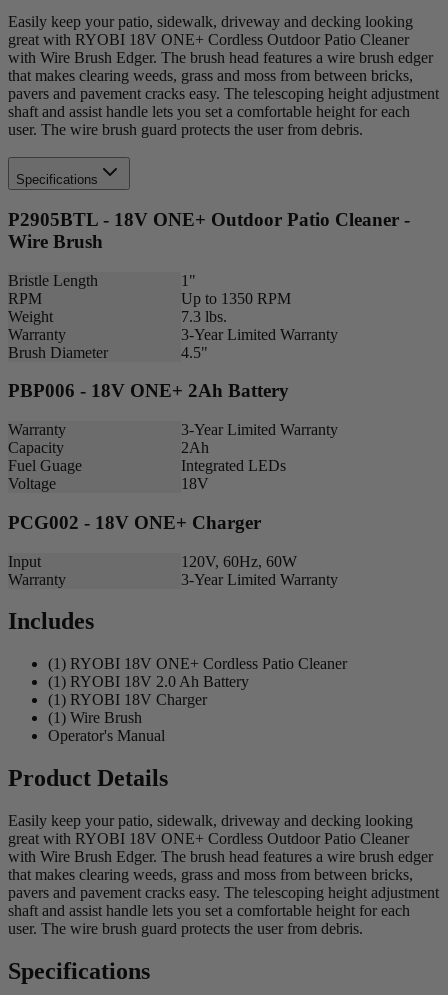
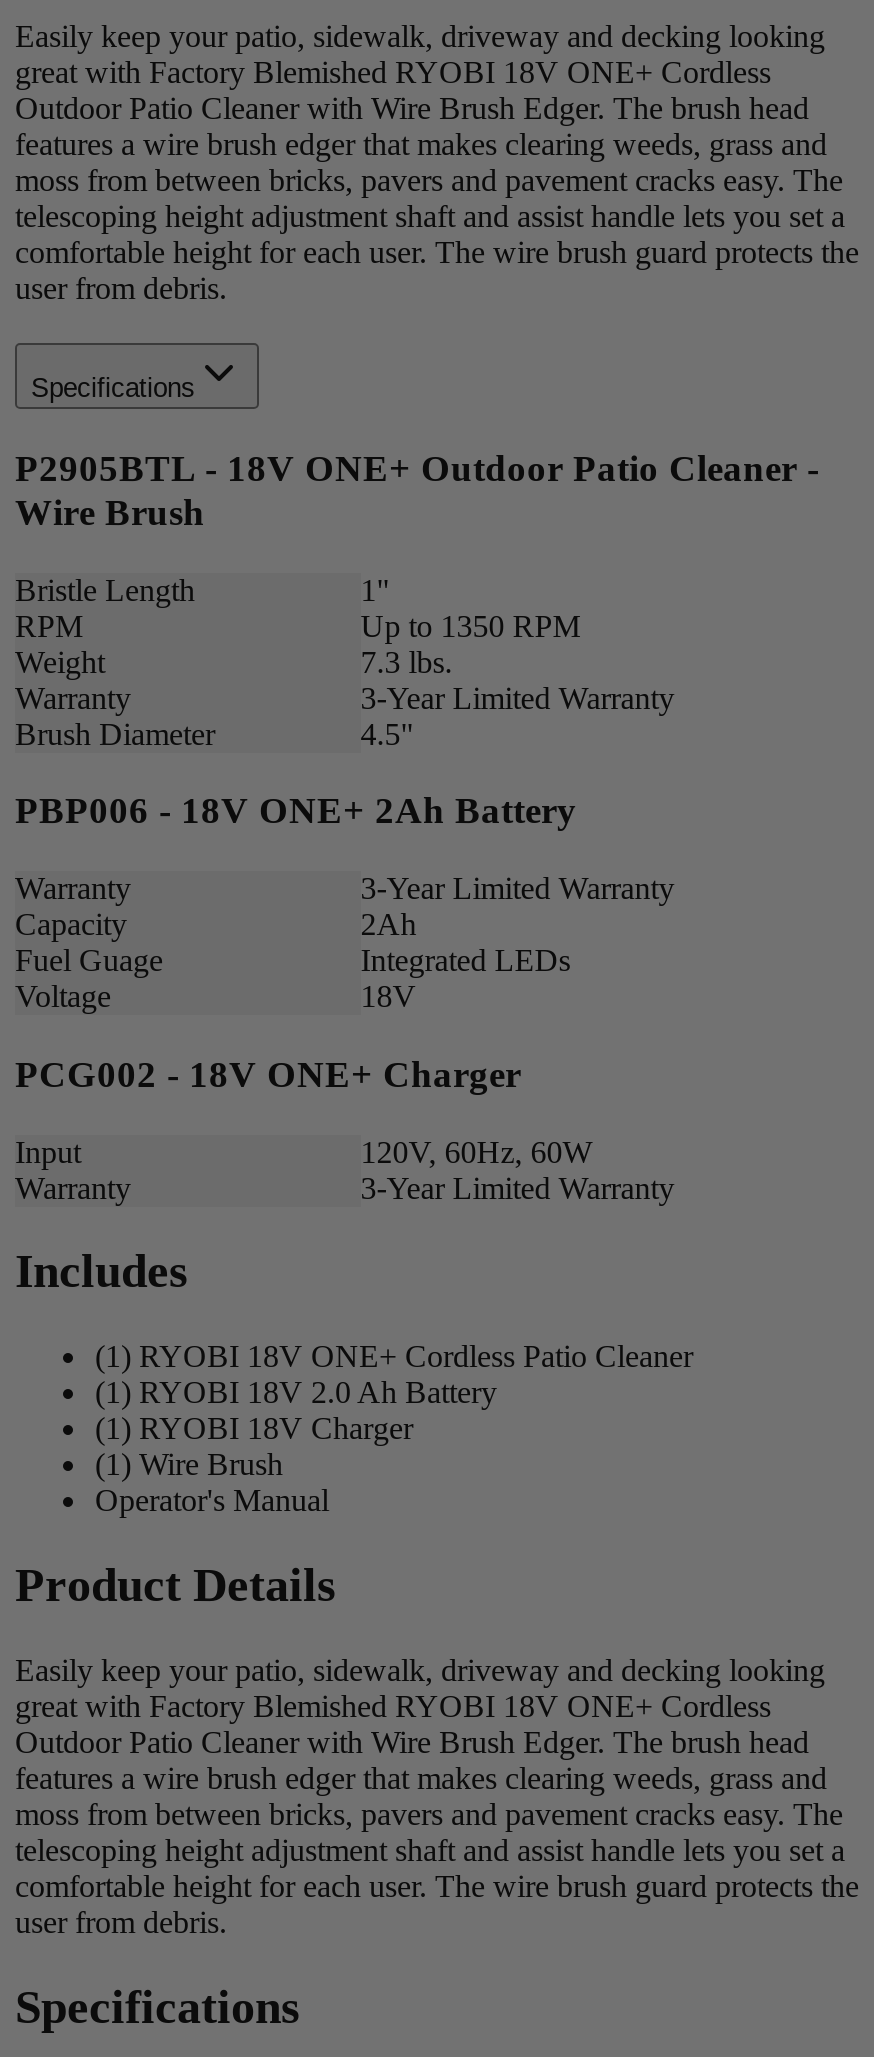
[8,30,439,137] great with RYOBI 18V ONE+ Cordless Outdoor Patio Cleaner | with Wire Brush Edger. The brush head features a wire brush edger | that makes clearing weeds, grass and moss from between bricks, | pavers and pavement cracks easy. The telescoping height adjustment | shaft and assist handle lets you set a comfortable height for each | user. The wire brush guard protects the user from debris. -> [15,54,859,304] great with Factory Blemished RYOBI 18V ONE+ Cordless | Outdoor Patio Cleaner with Wire Brush Edger. The brush head | features a wire brush edger that makes clearing weeds, grass and | moss from between bricks, pavers and pavement cracks easy. The | telescoping height adjustment shaft and assist handle lets you set a | comfortable height for each user. The wire brush guard protects the | user from debris.
[8,830,439,937] great with RYOBI 18V ONE+ Cordless Outdoor Patio Cleaner | with Wire Brush Edger. The brush head features a wire brush edger | that makes clearing weeds, grass and moss from between bricks, | pavers and pavement cracks easy. The telescoping height adjustment | shaft and assist handle lets you set a comfortable height for each | user. The wire brush guard protects the user from debris. -> [15,1689,859,1939] great with Factory Blemished RYOBI 18V ONE+ Cordless | Outdoor Patio Cleaner with Wire Brush Edger. The brush head | features a wire brush edger that makes clearing weeds, grass and | moss from between bricks, pavers and pavement cracks easy. The | telescoping height adjustment shaft and assist handle lets you set a | comfortable height for each user. The wire brush guard protects the | user from debris.

